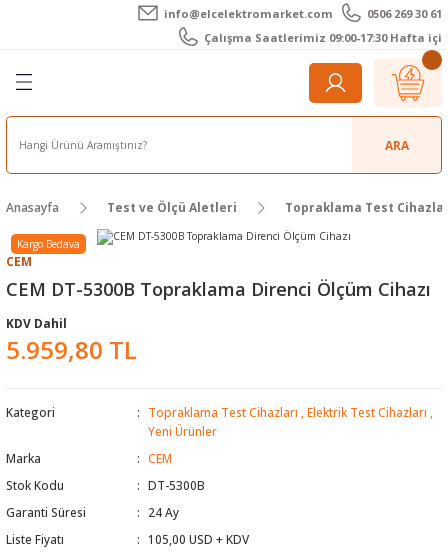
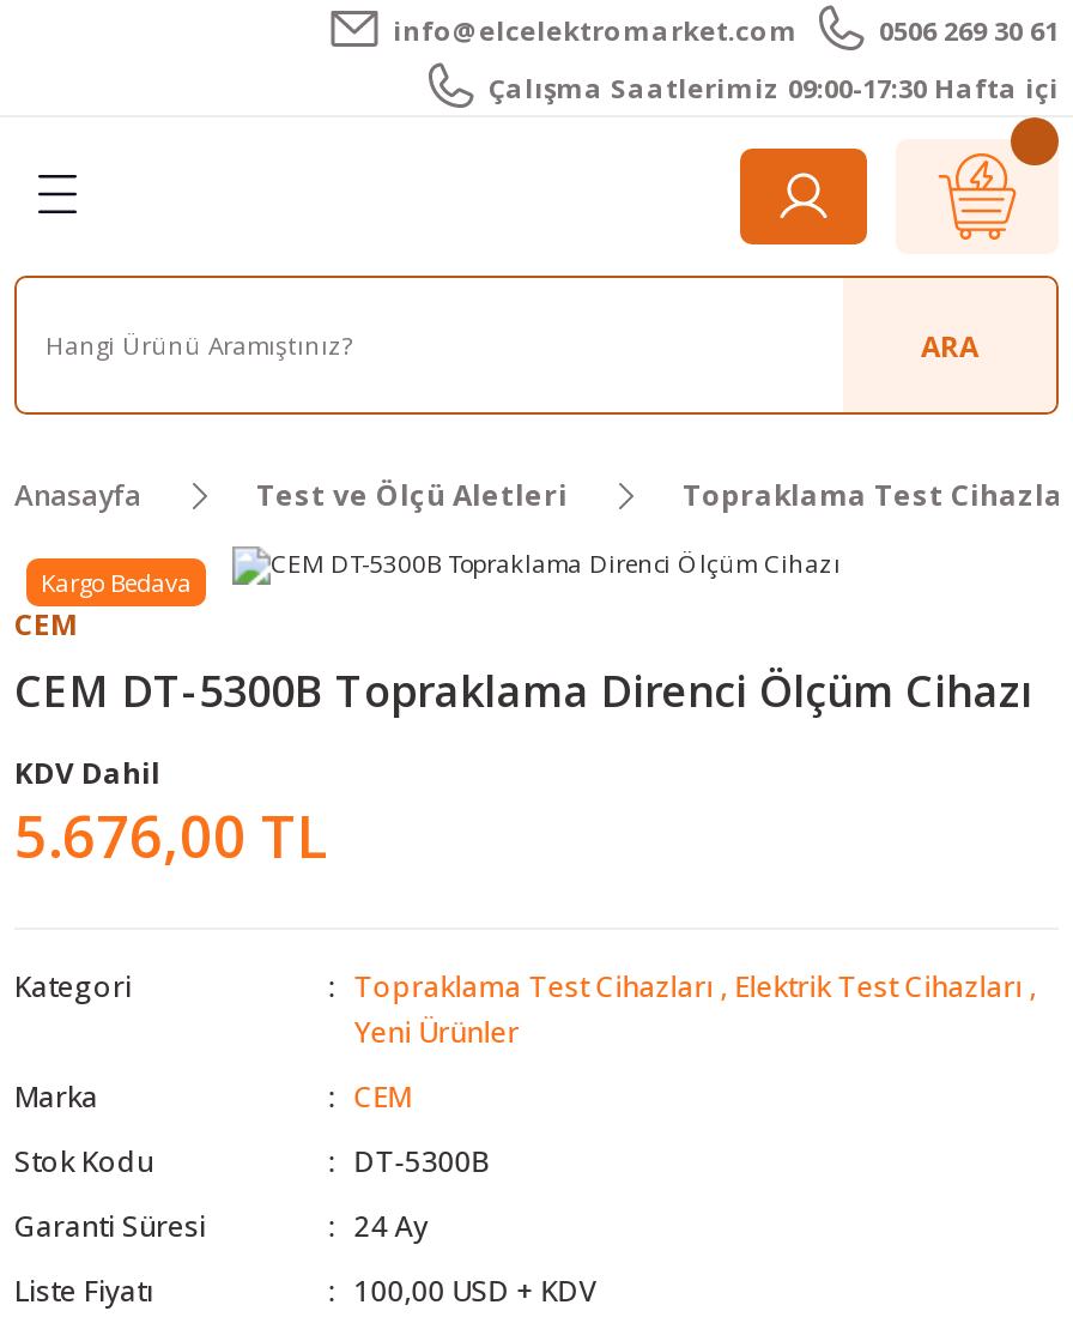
[6,333,137,366] 5.959,80 TL -> [14,796,328,875] 5.676,00 TL
[148,531,249,547] 105,00 USD + KDV -> [354,1270,596,1309] 100,00 USD + KDV

